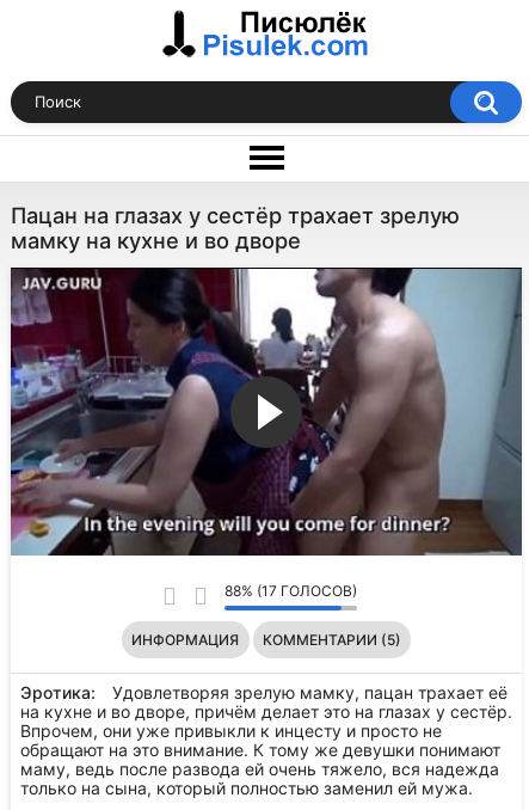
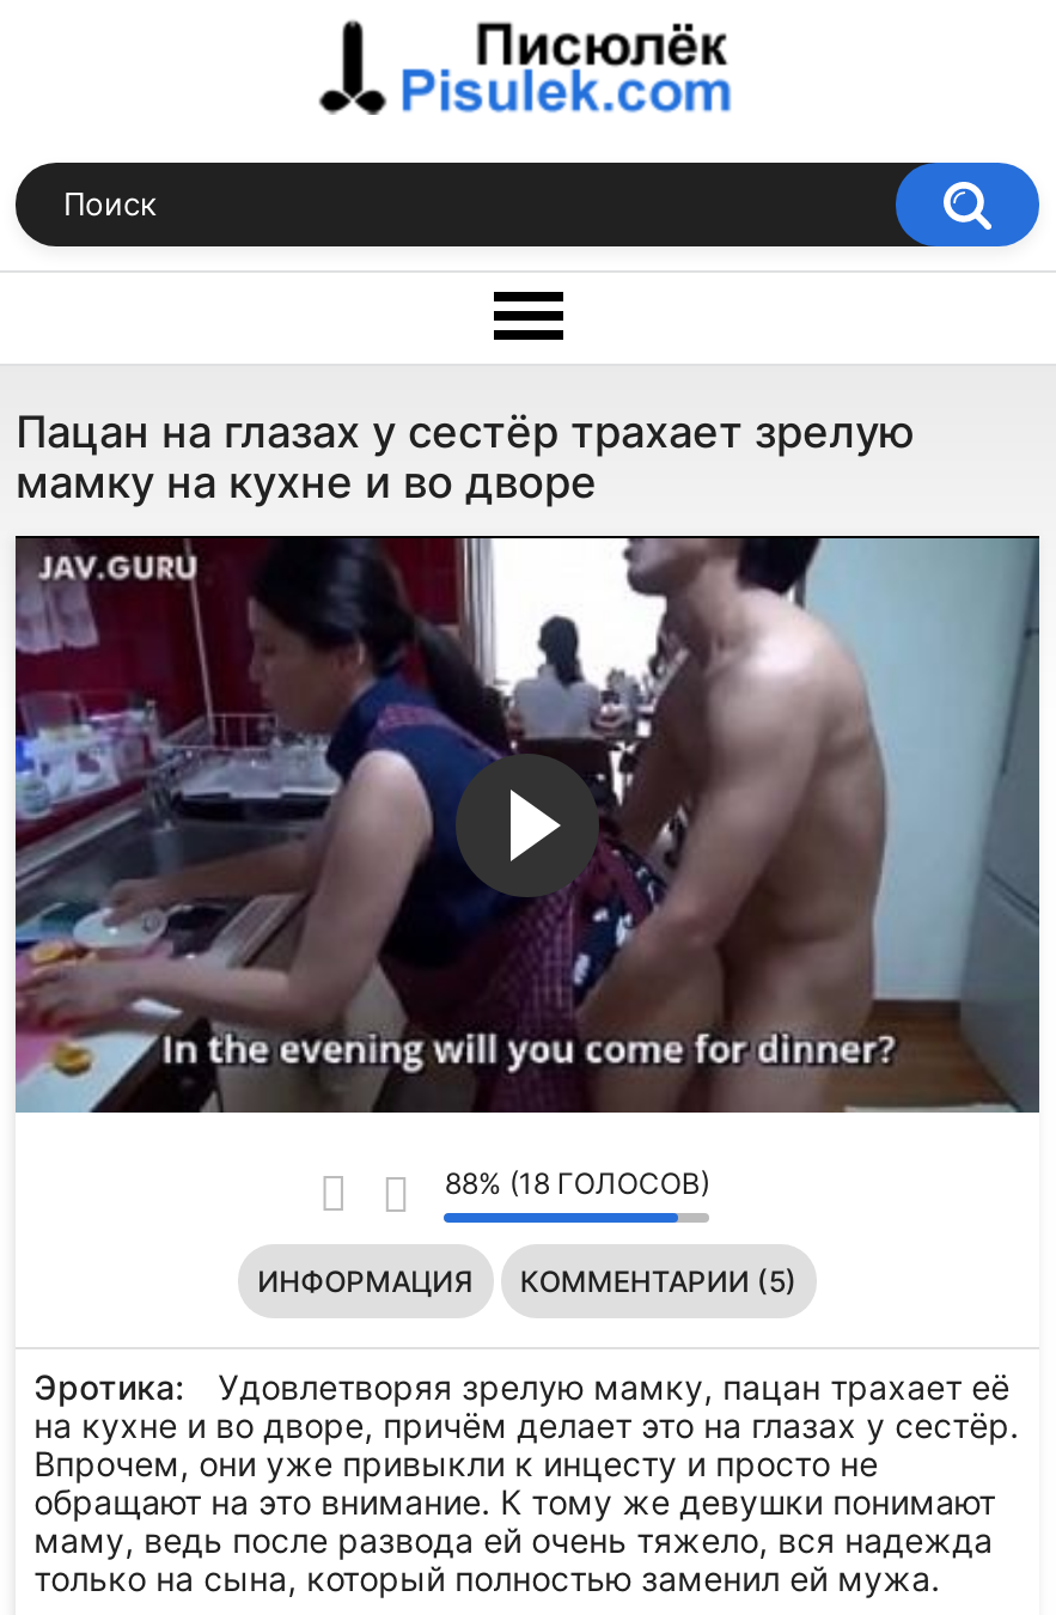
[225,581,358,599] 88% (17 ГОЛОСОВ) -> [445,1164,710,1200] 88% (18 ГОЛОСОВ)

